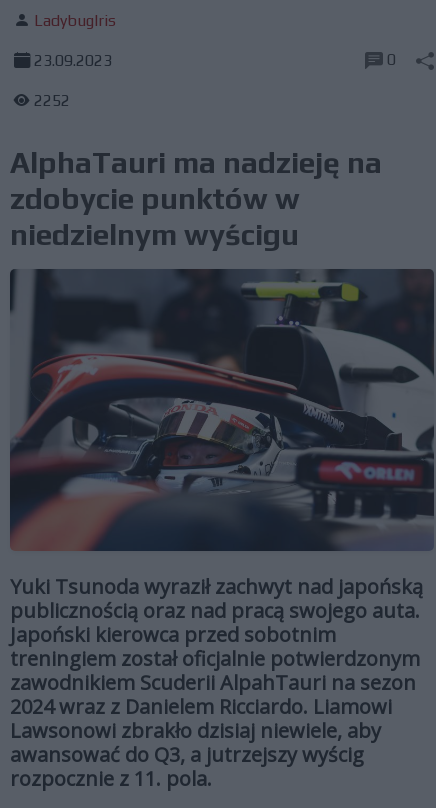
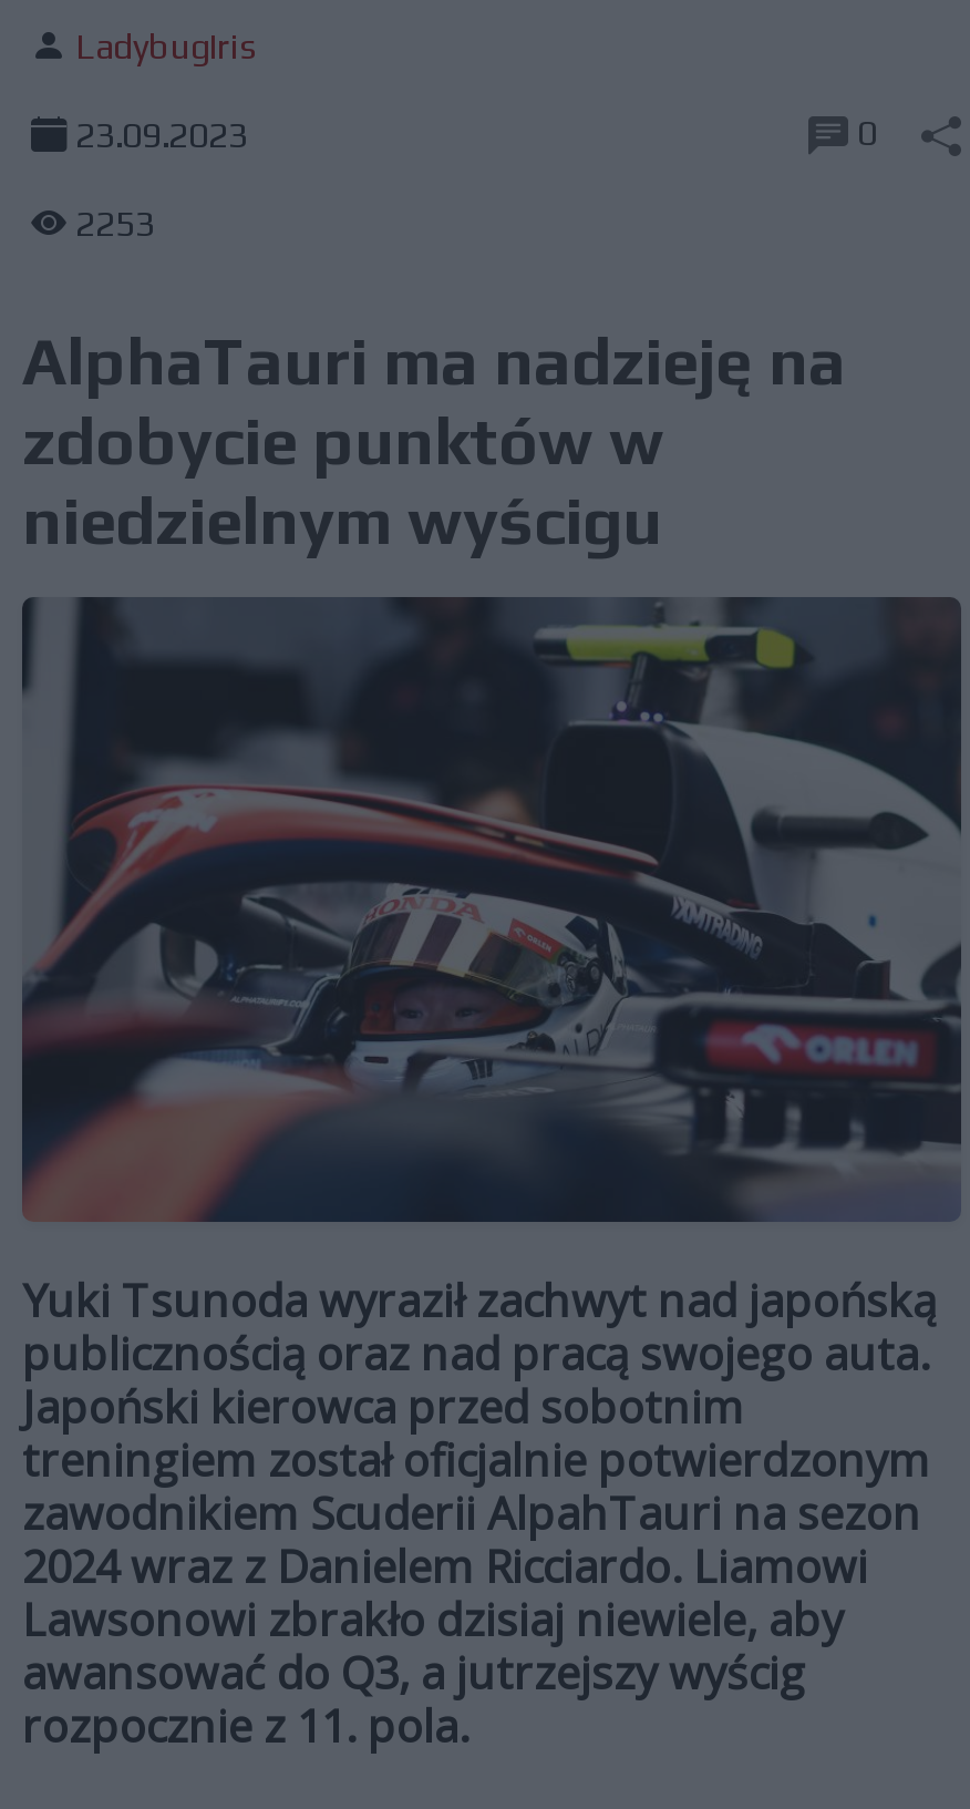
[34,91,70,110] 2252 -> [75,203,155,245] 2253

